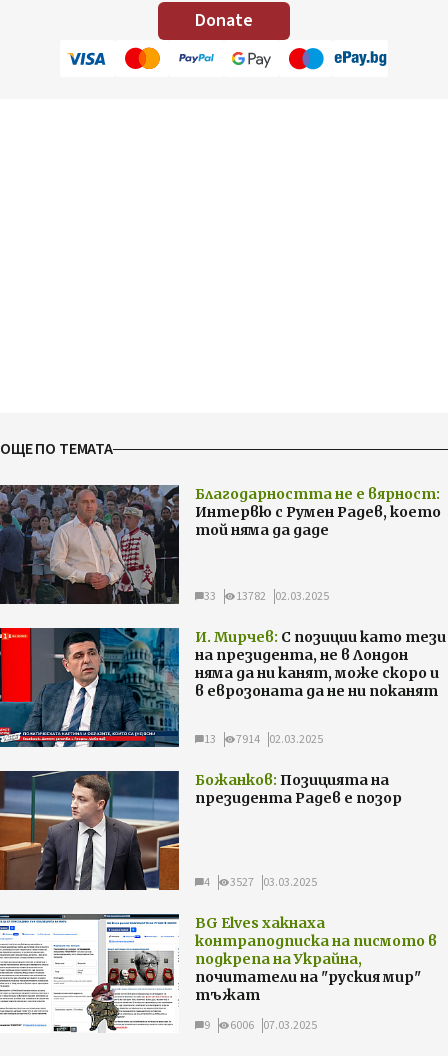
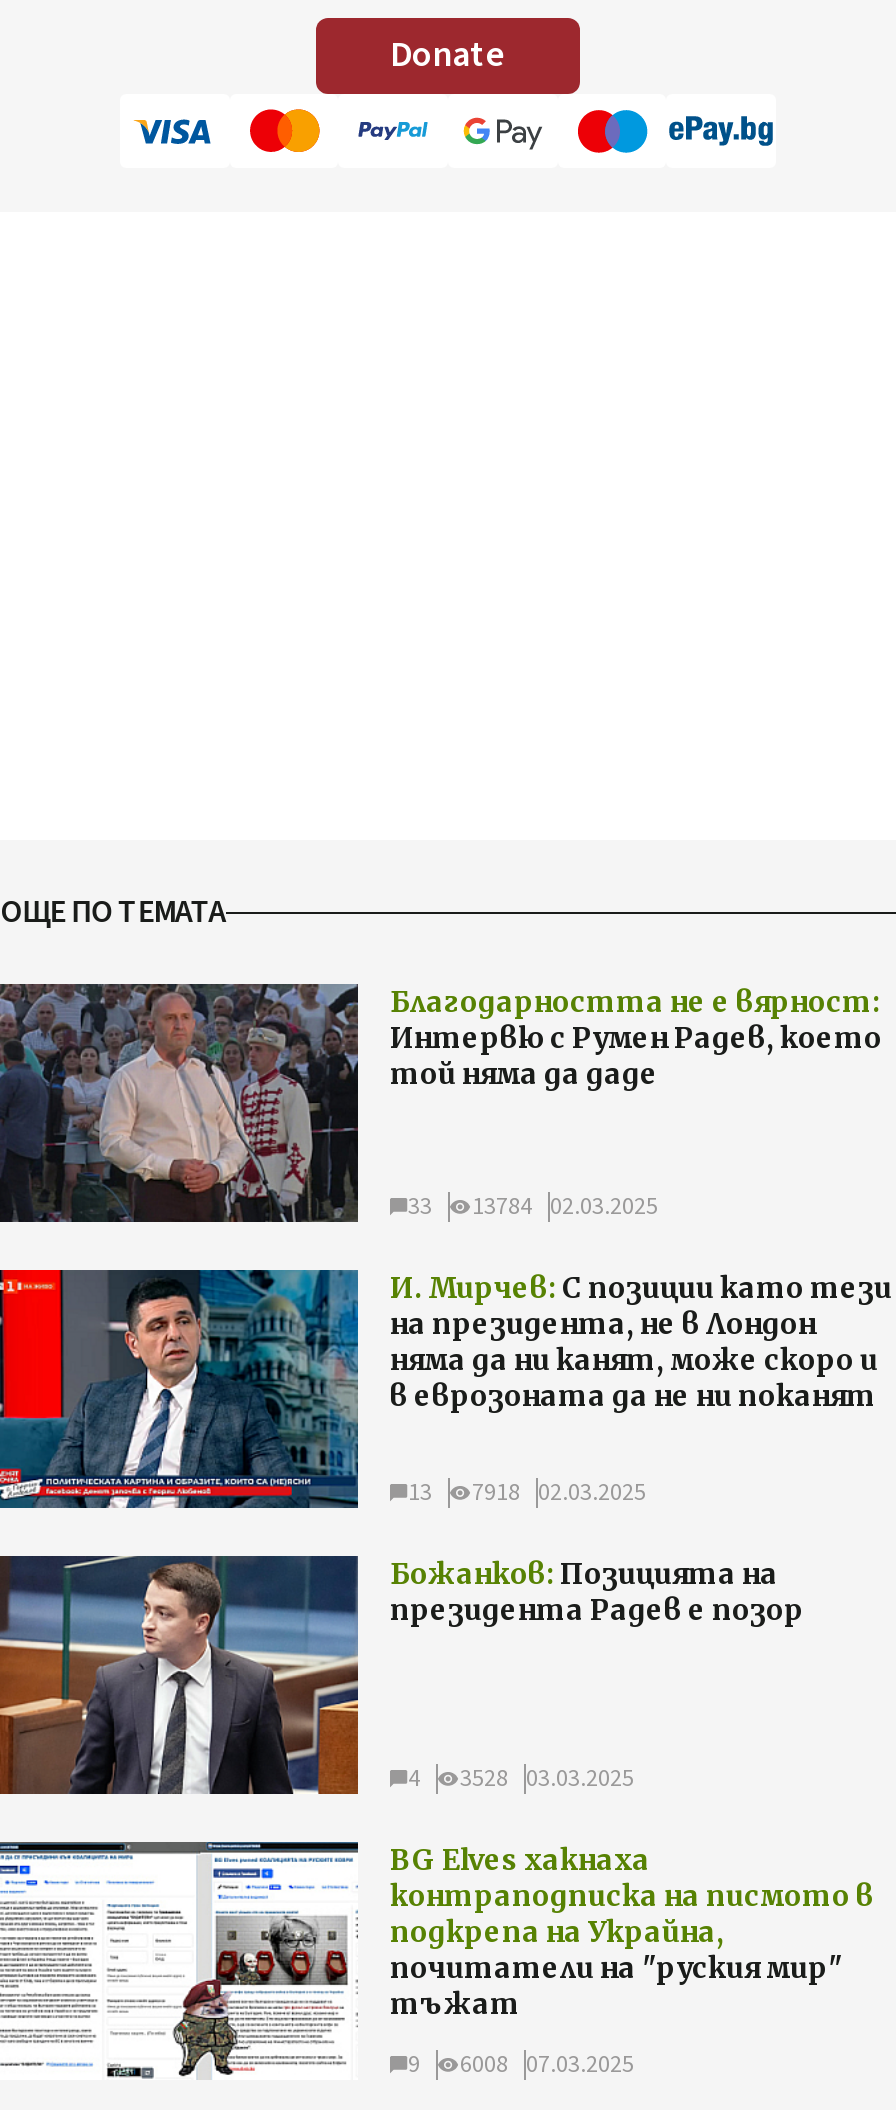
[204,588,329,605] 33 13782 02.03.2025 -> [408,1191,658,1225] 33 13784 02.03.2025
[204,731,323,748] 13 7914 02.03.2025 -> [408,1477,646,1511] 13 7918 02.03.2025
[204,874,317,891] 4 3527 03.03.2025 -> [408,1763,634,1797] 4 3528 03.03.2025
[204,1017,317,1034] 9 6006 07.03.2025 -> [408,2049,634,2083] 9 6008 07.03.2025

